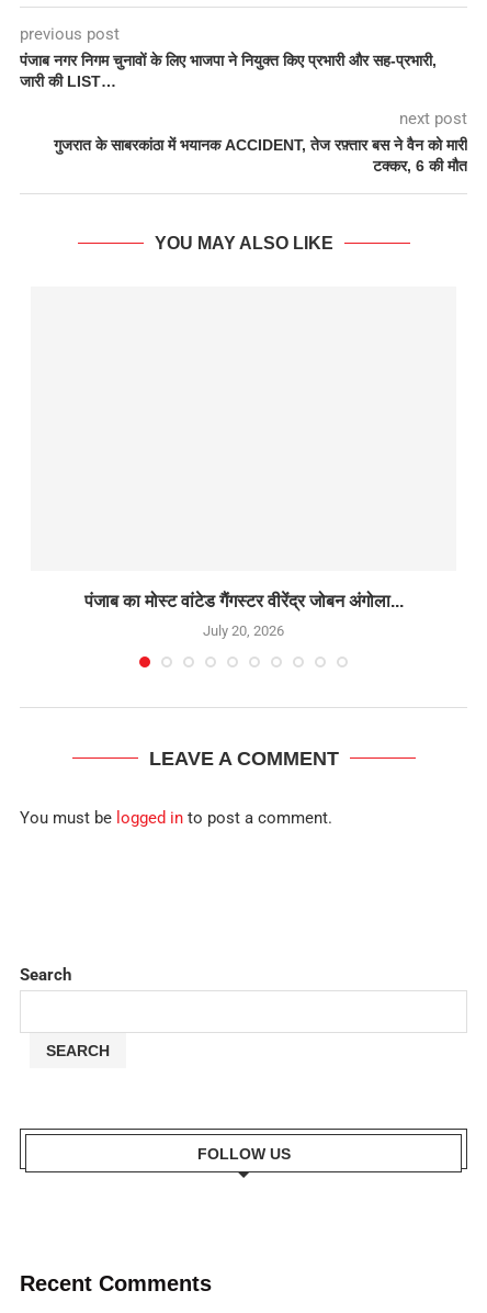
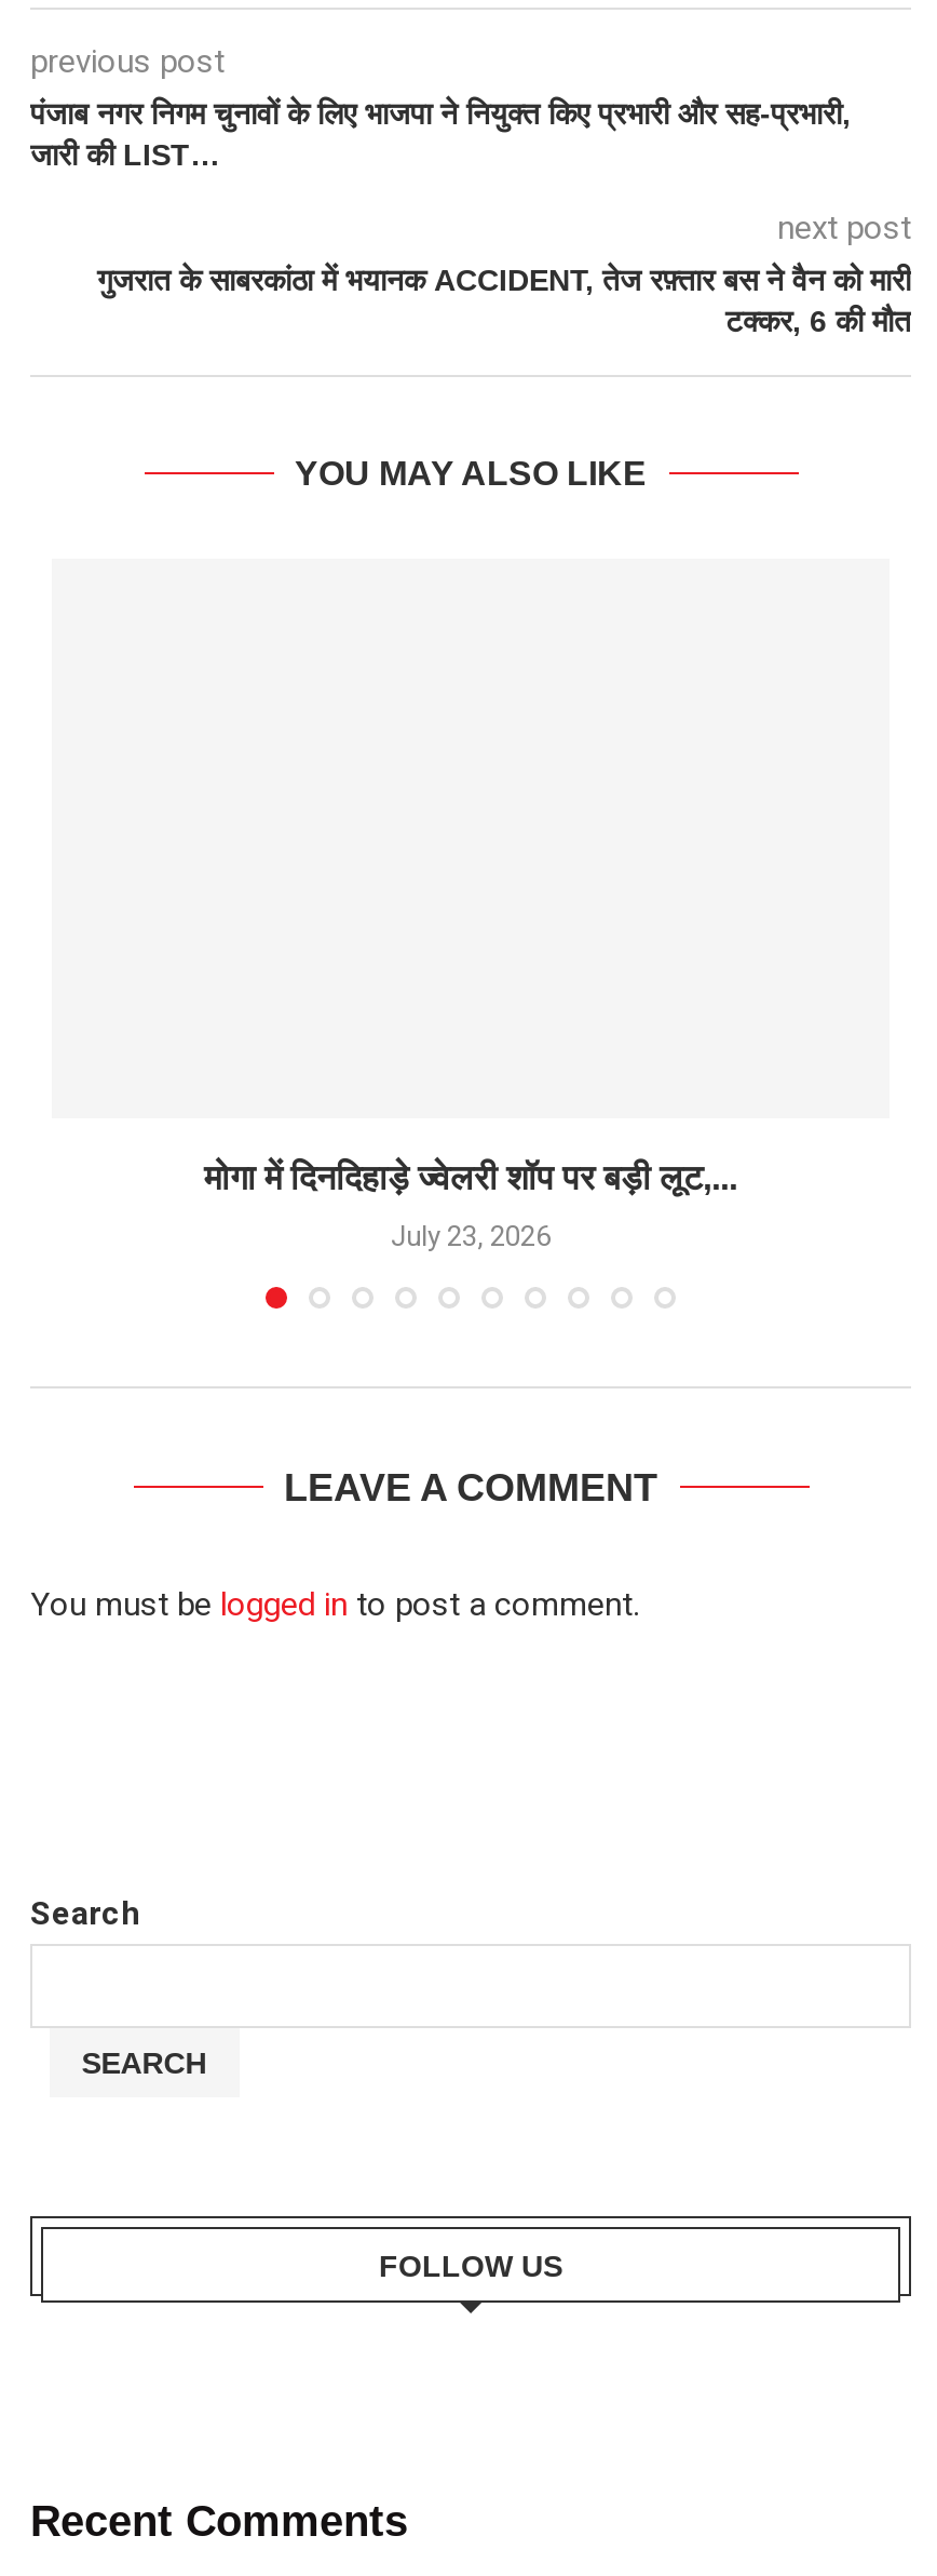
[84,591,403,610] पंजाब का मोस्ट वांटेड गैंगस्टर वीरेंद्र जोबन अंगोला... -> [204,1159,737,1196] मोगा में दिनदिहाड़े ज्वेलरी शॉप पर बड़ी लूट,...
[203,622,284,639] July 20, 2026 -> [391,1219,551,1252] July 23, 2026

